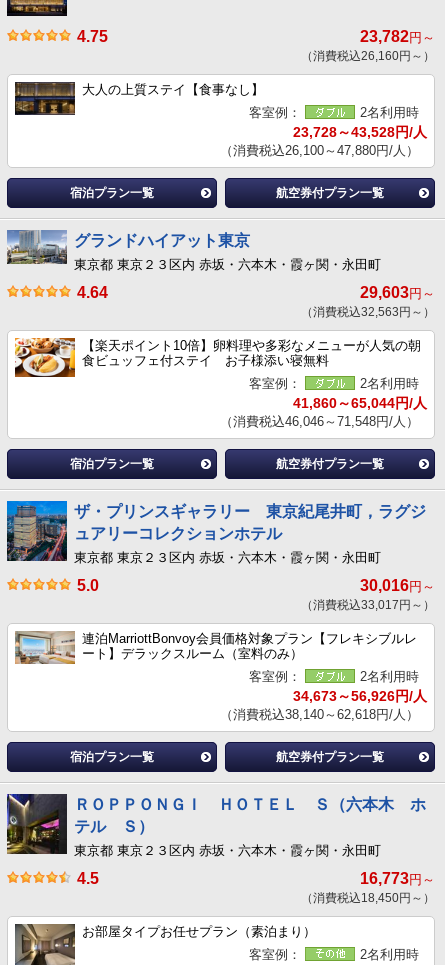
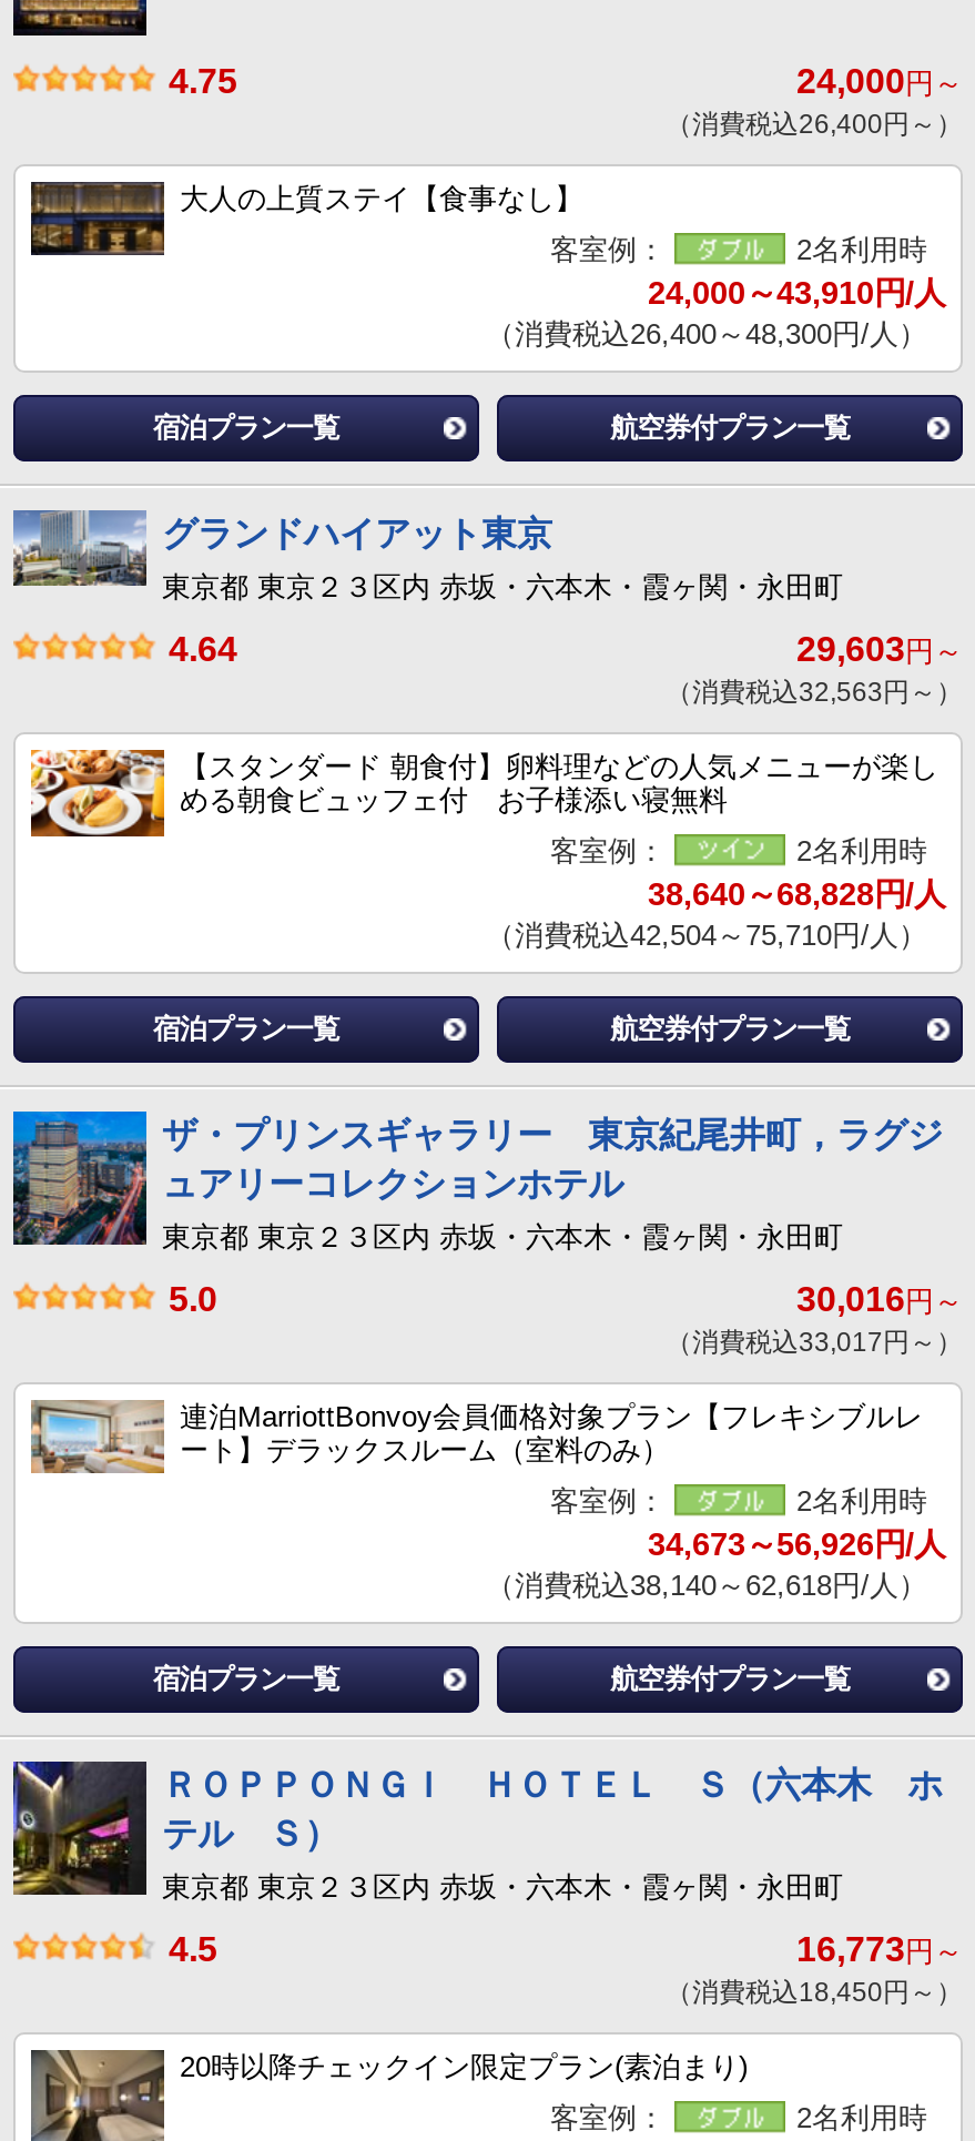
[360,28,435,45] 23,782円～ -> [796,61,963,99] 24,000円～
[301,49,435,63] （消費税込26,160円～） -> [666,108,963,139] （消費税込26,400円～）
[293,124,427,140] 23,728～43,528円/人 -> [648,274,945,310] 24,000～43,910円/人
[220,143,419,158] （消費税込26,100～47,880円/人） -> [486,317,927,350] （消費税込26,400～48,300円/人）
[82,338,421,368] 【楽天ポイント10倍】卵料理や多彩なメニューが人気の朝 | 食ビュッフェ付ステイ お子様添い寝無料 -> [180,749,938,816] 【スタンダード 朝食付】卵料理などの人気メニューが楽し | める朝食ビュッフェ付 お子様添い寝無料
[293,395,427,411] 41,860～65,044円/人 -> [648,876,945,911] 38,640～68,828円/人
[220,414,419,429] （消費税込46,046～71,548円/人） -> [486,918,927,951] （消費税込42,504～75,710円/人）
[82,924,316,939] お部屋タイプお任せプラン（素泊まり） -> [180,2049,748,2083] 20時以降チェックイン限定プラン(素泊まり)

